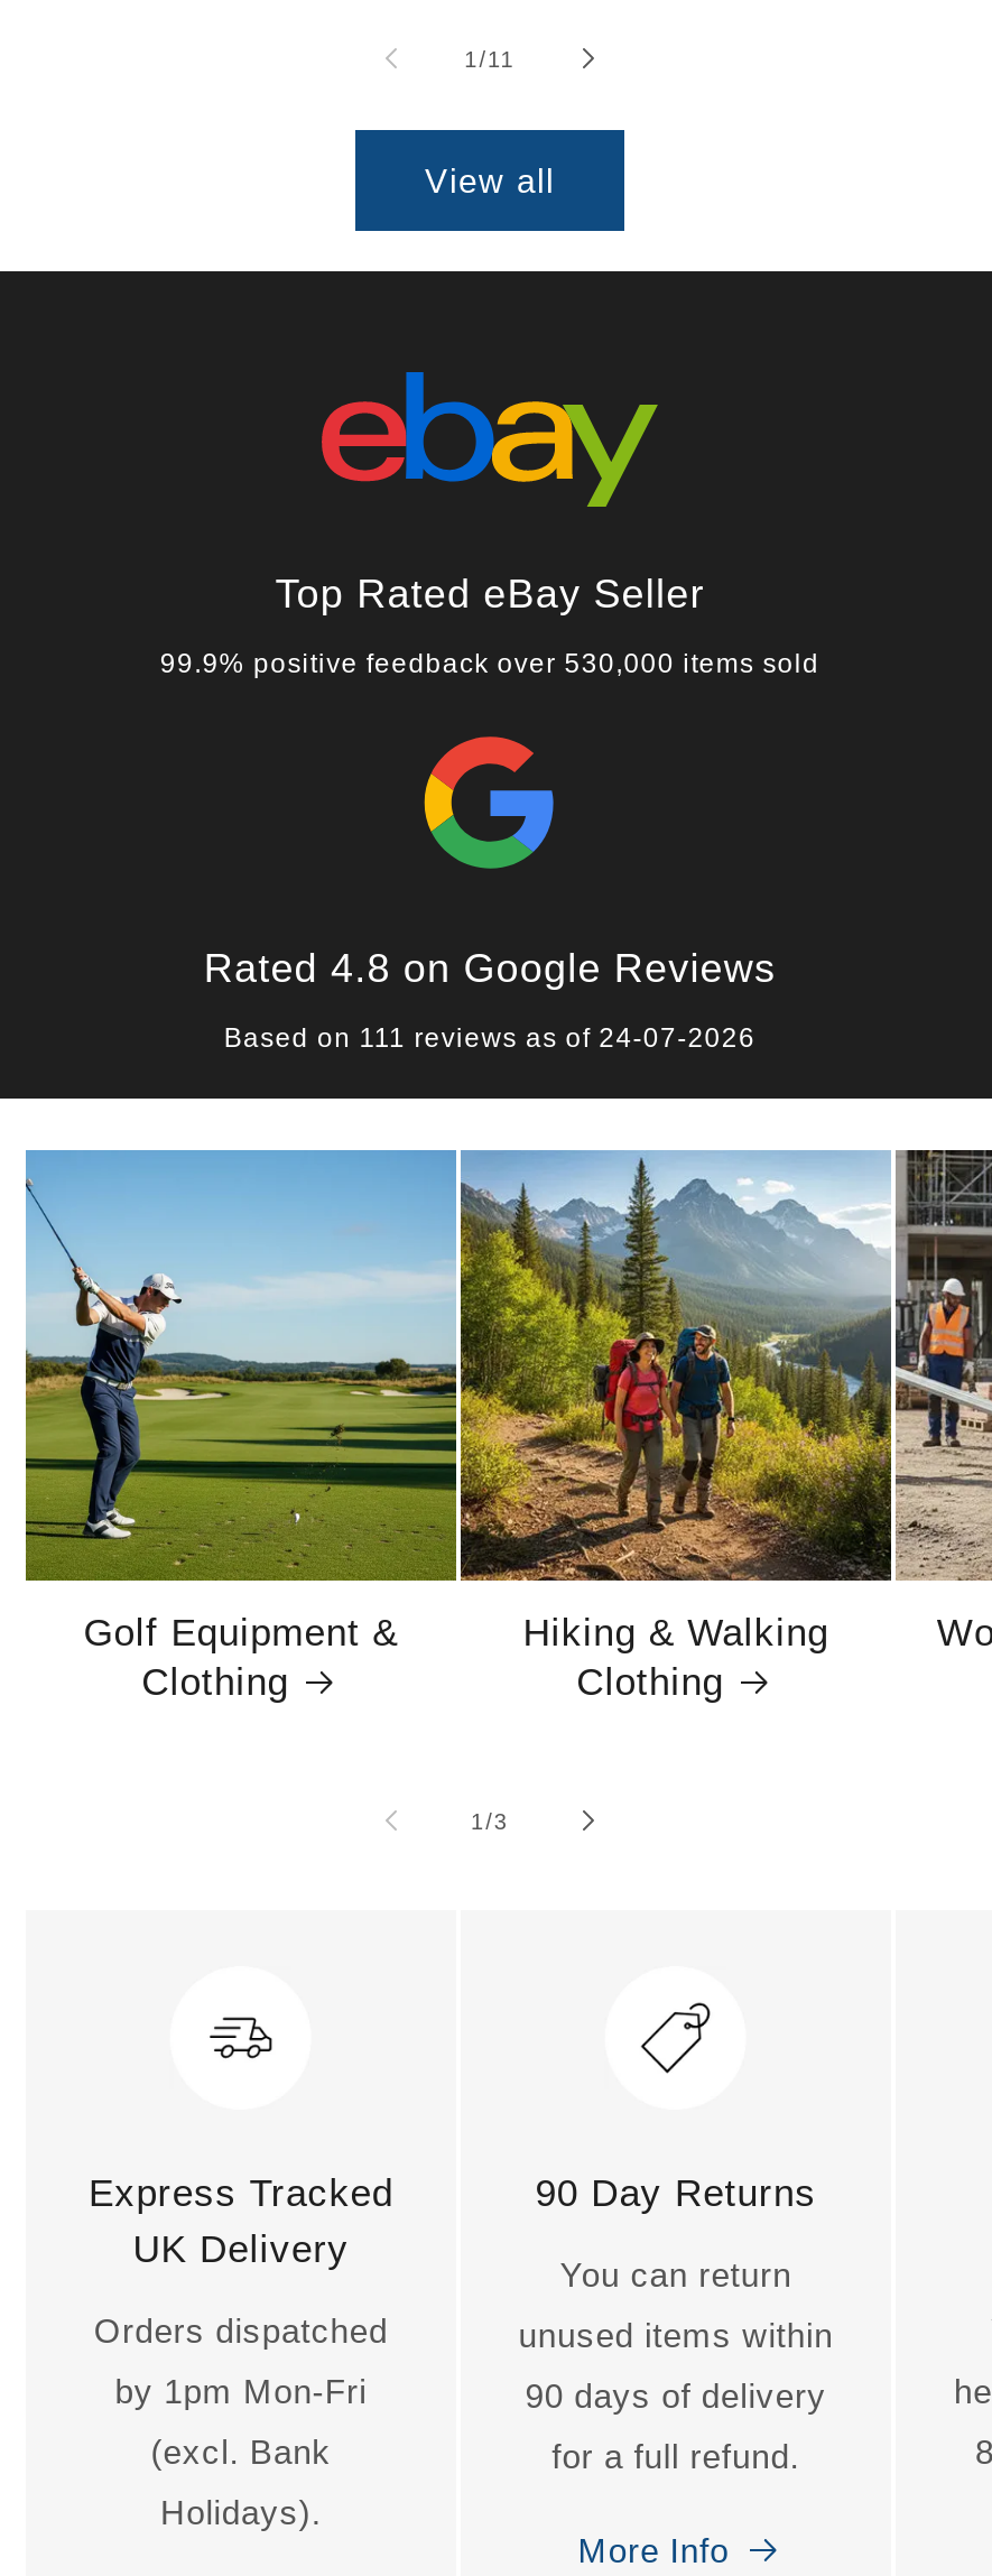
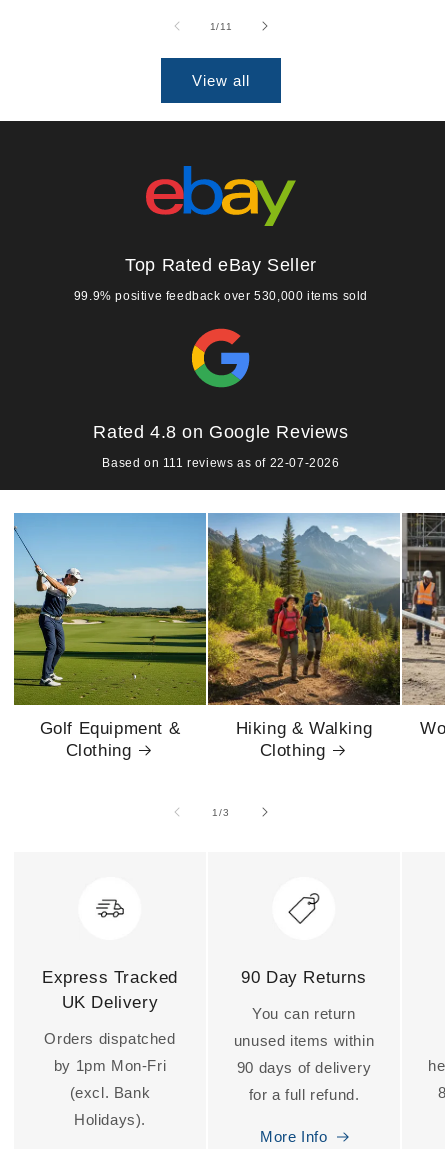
[224,1022,756,1054] Based on 111 reviews as of 24-07-2026 -> [102,456,340,470] Based on 111 reviews as of 22-07-2026

